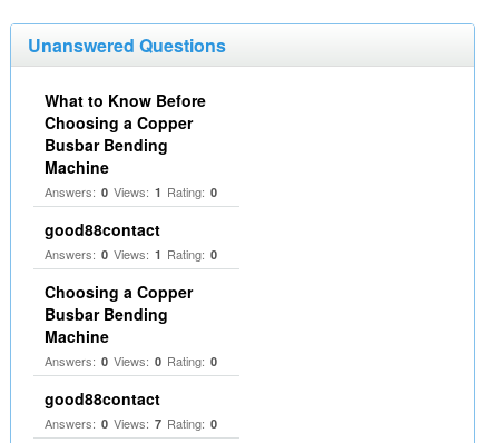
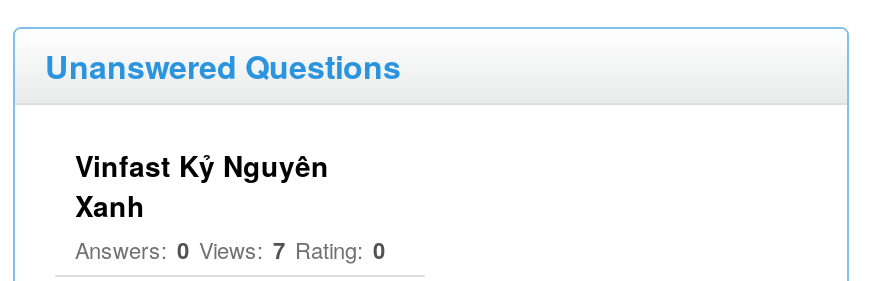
[45,89,217,410] What to Know Before | Choosing a Copper | Busbar Bending | Machine | Answers: 0 Views: 1 Rating: 0 | good88contact | Answers: 0 Views: 1 Rating: 0 | Choosing a Copper | Busbar Bending | Machine | Answers: 0 Views: 0 Rating: 0 | good88contact -> [75,145,329,225] Vinfast Kỷ Nguyên | Xanh

